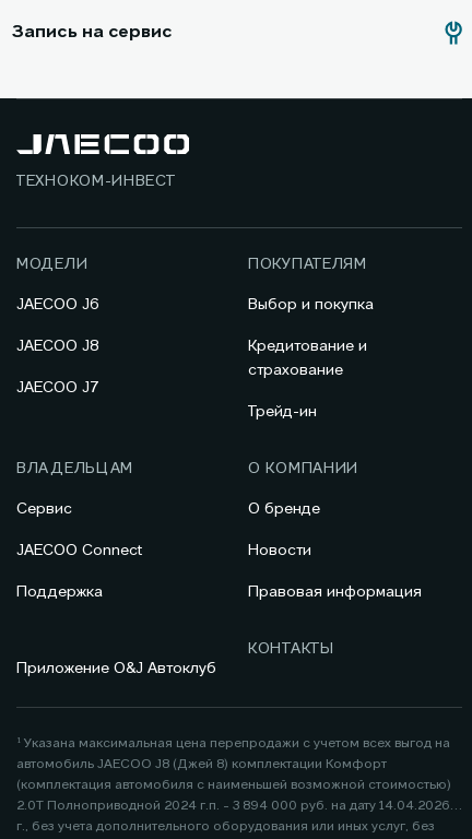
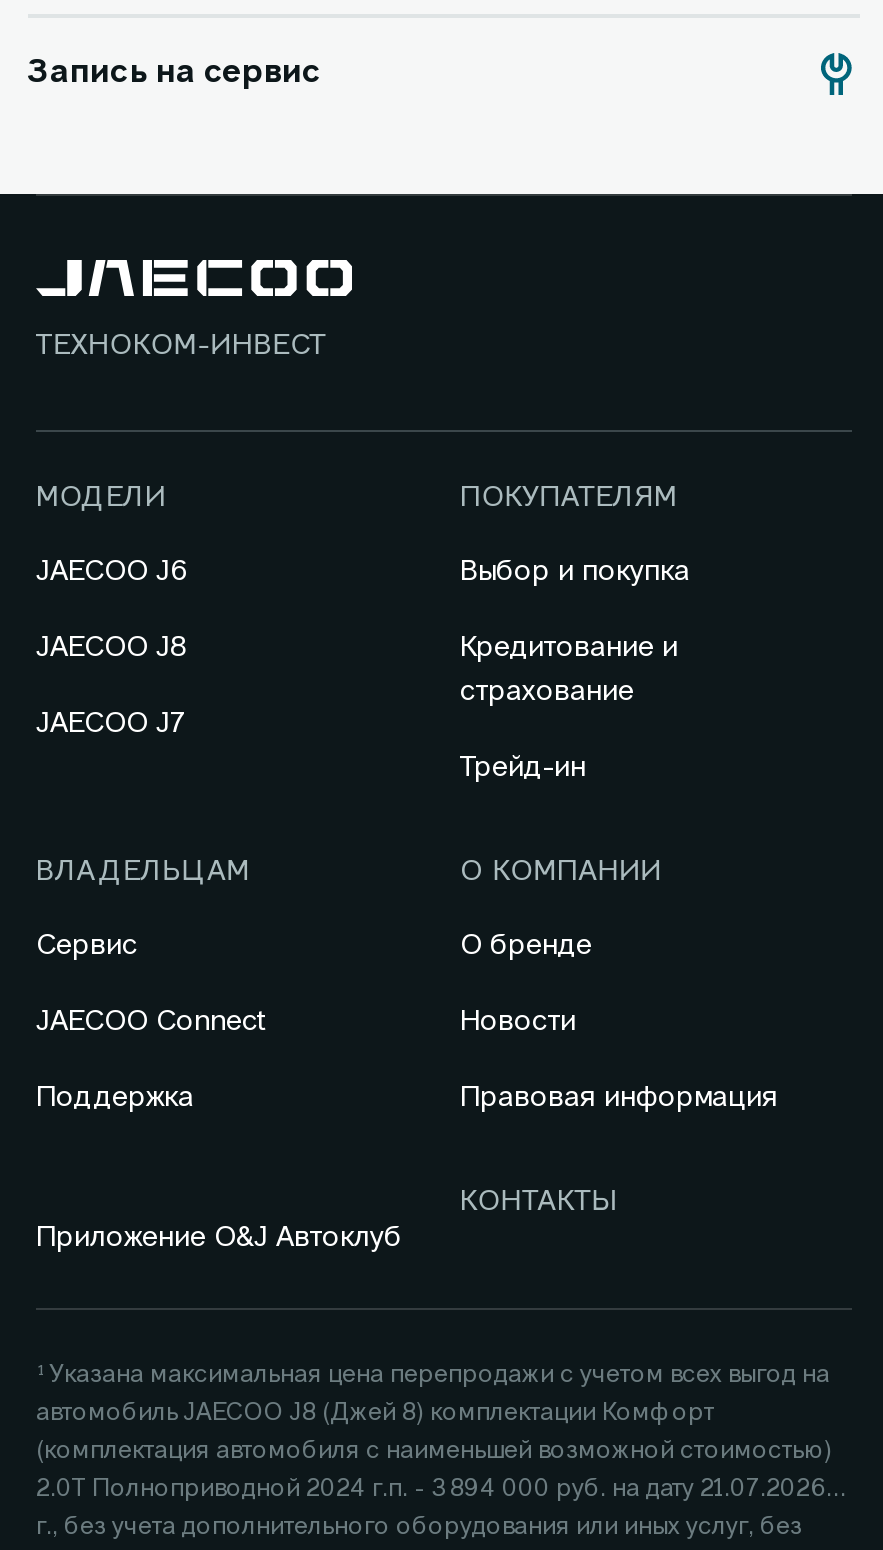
[16,800,450,813] 2.0Т Полноприводной 2024 г.п. - 3 894 000 руб. на дату 14.04.2026 -> [36,1478,826,1502] 2.0Т Полноприводной 2024 г.п. - 3 894 000 руб. на дату 21.07.2026

